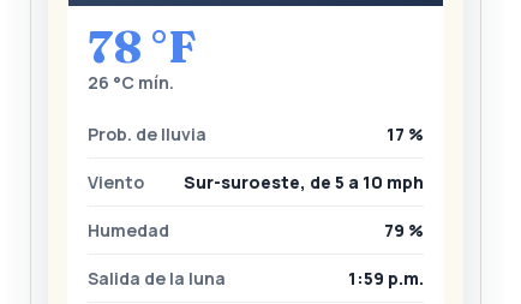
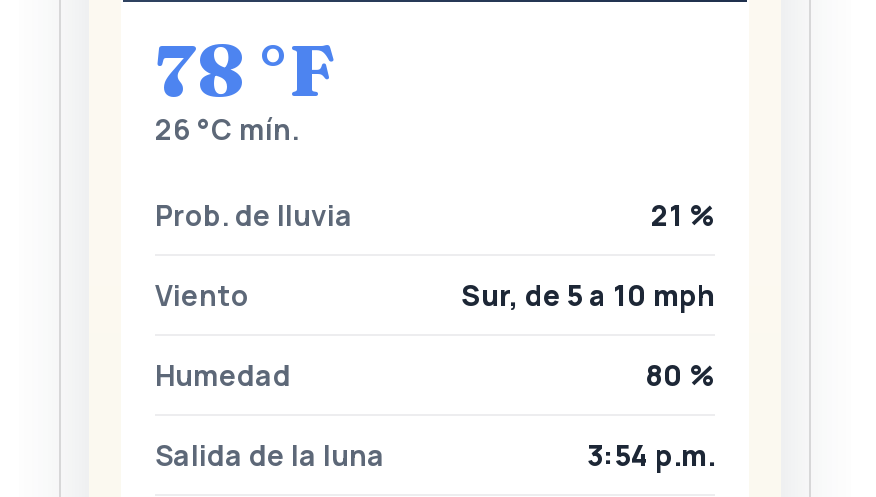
[387,123,424,146] 17 % -> [651,195,715,233] 21 %
[184,171,424,194] Sur-suroeste, de 5 a 10 mph -> [461,275,715,313] Sur, de 5 a 10 mph
[384,219,424,242] 79 % -> [645,355,715,393] 80 %
[348,267,424,290] 1:59 p.m. -> [587,435,715,473] 3:54 p.m.

